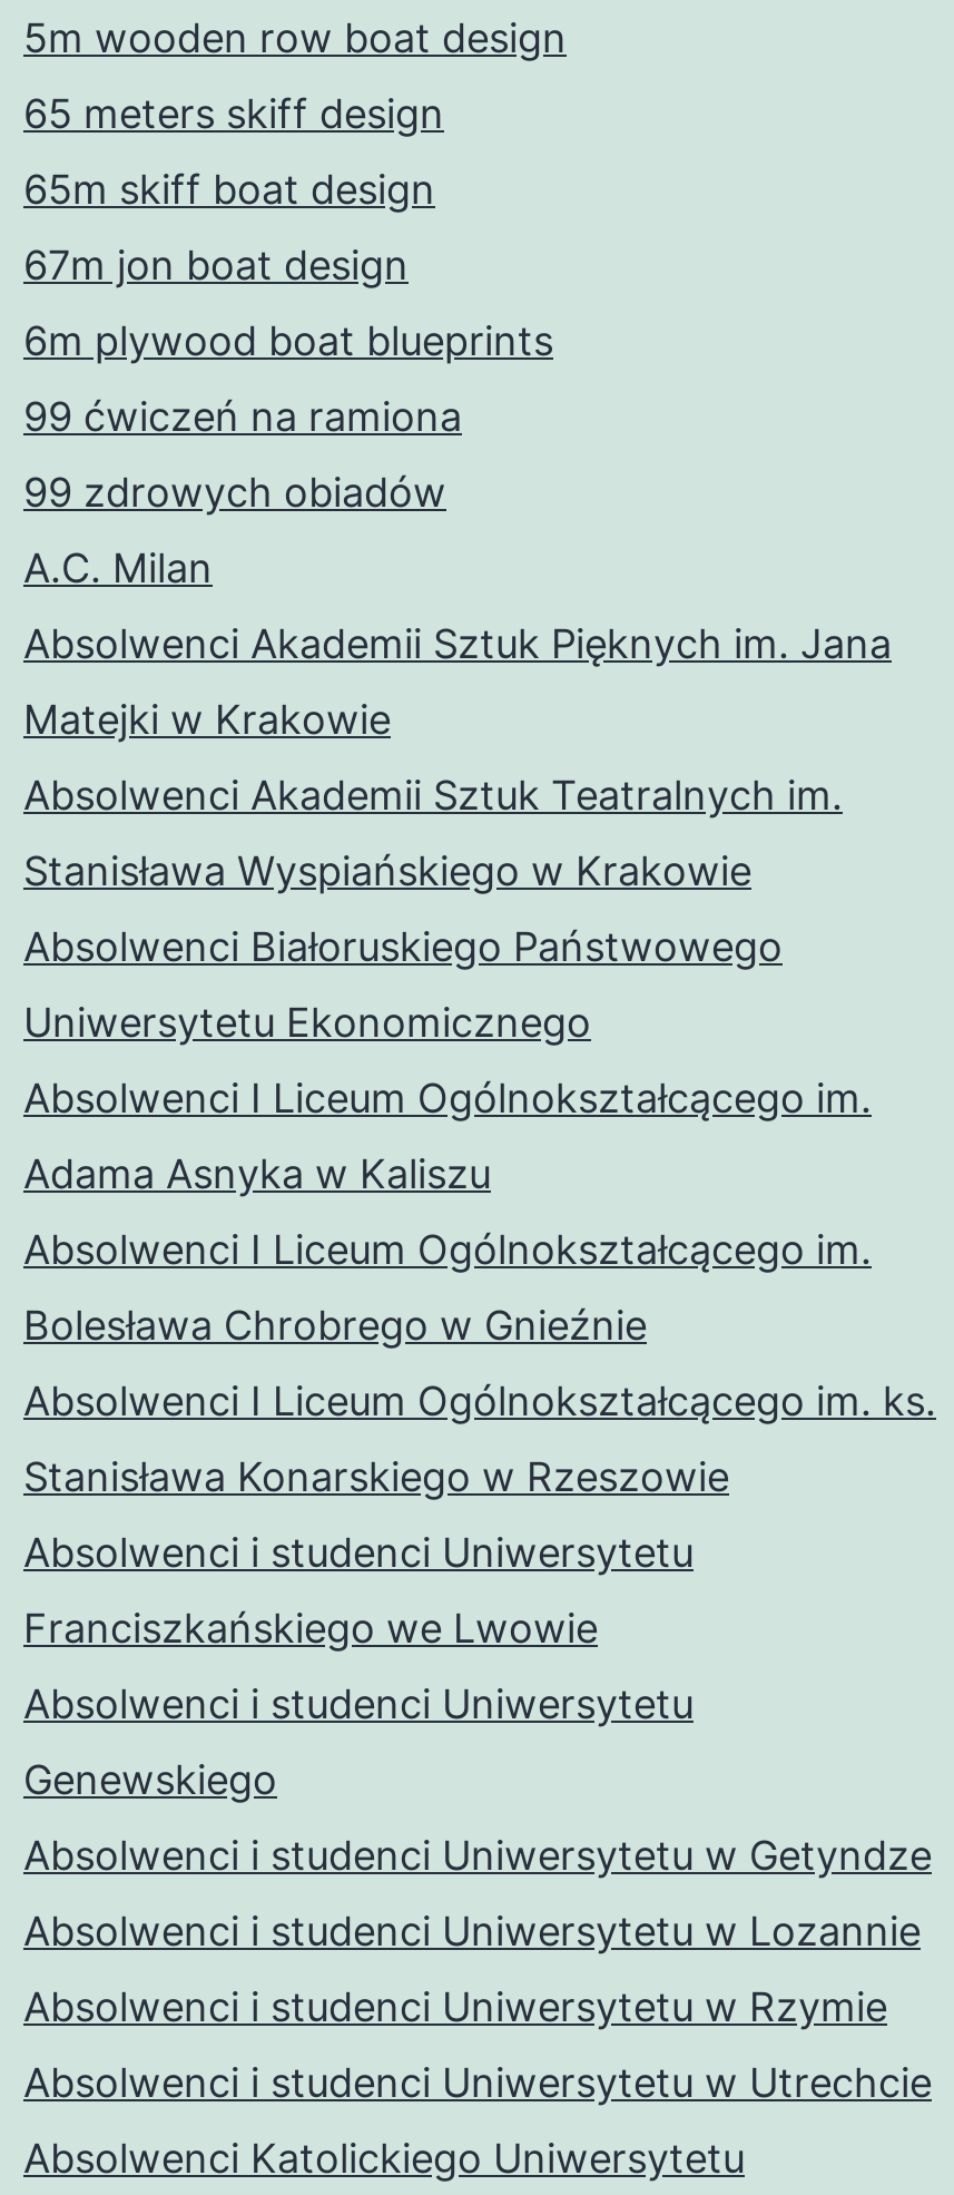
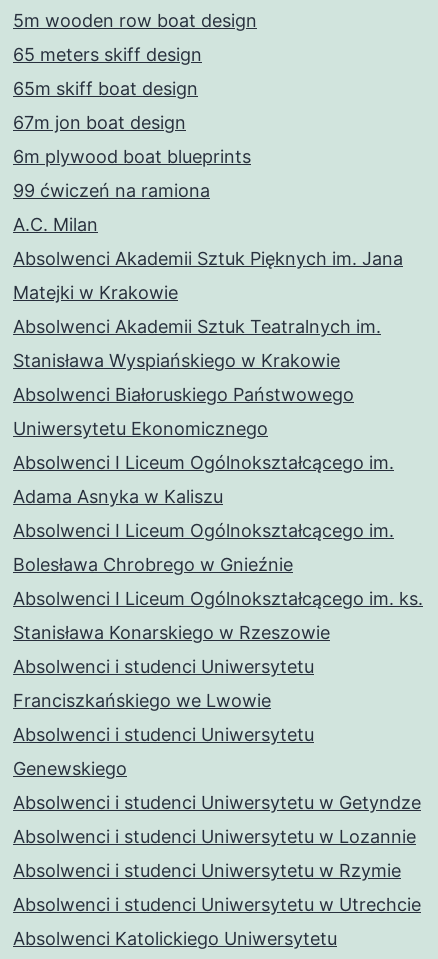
[23,469,446,516] 99 zdrowych obiadów -> none

